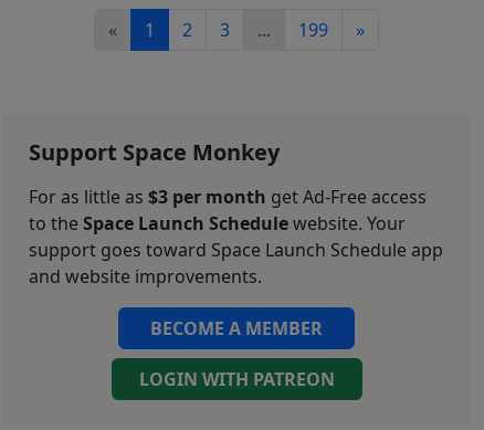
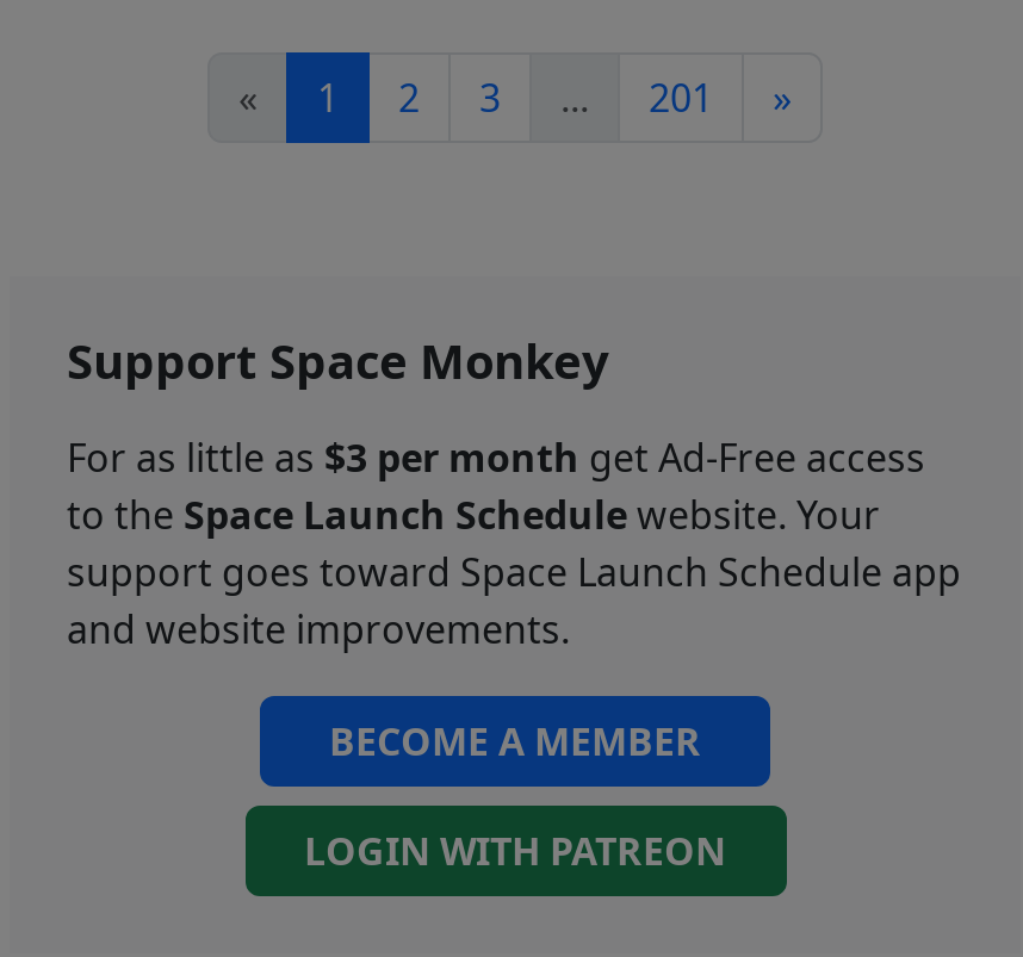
[298,18,328,42] 199 -> [649,72,713,124] 201

